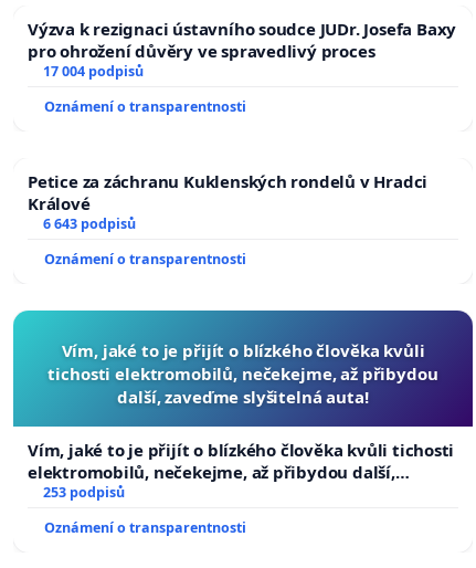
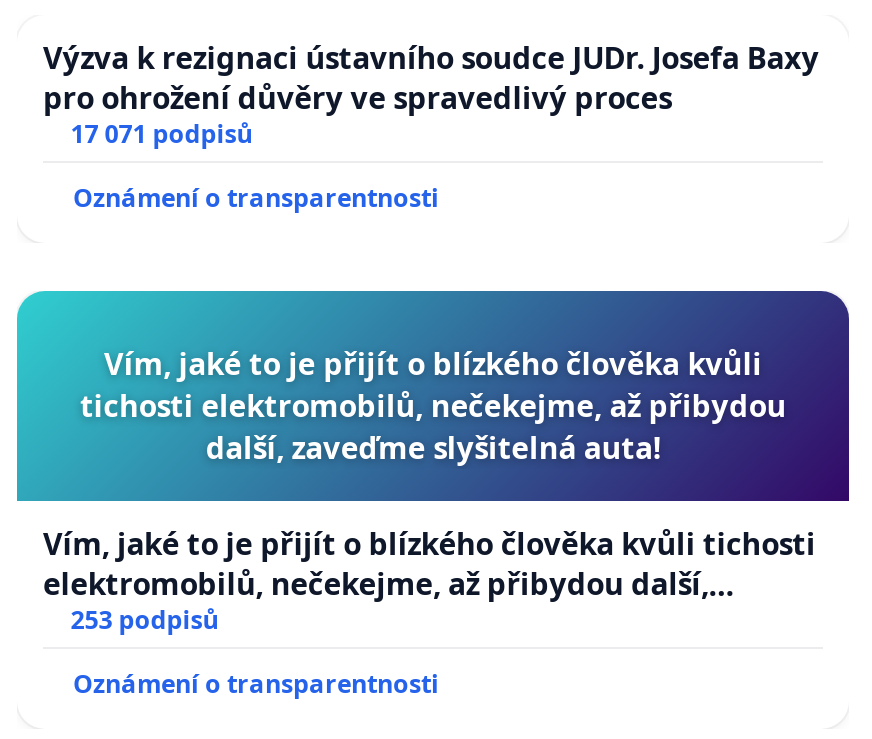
[28,62,428,233] 17 004 podpisů | Oznámení o transparentnosti | Petice za záchranu Kuklenských rondelů v Hradci | Králové | 6 643 podpisů -> [71,118,253,152] 17 071 podpisů

